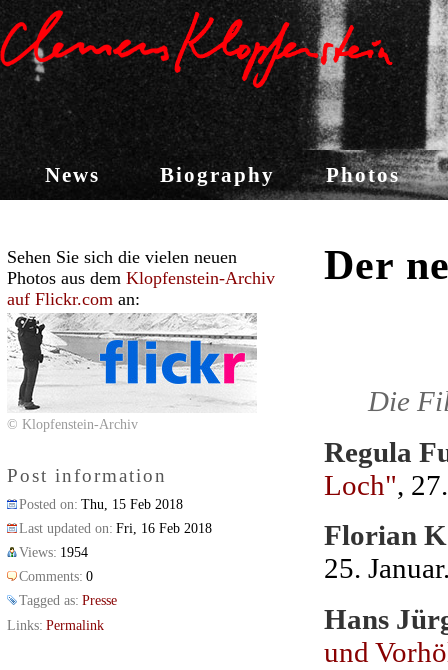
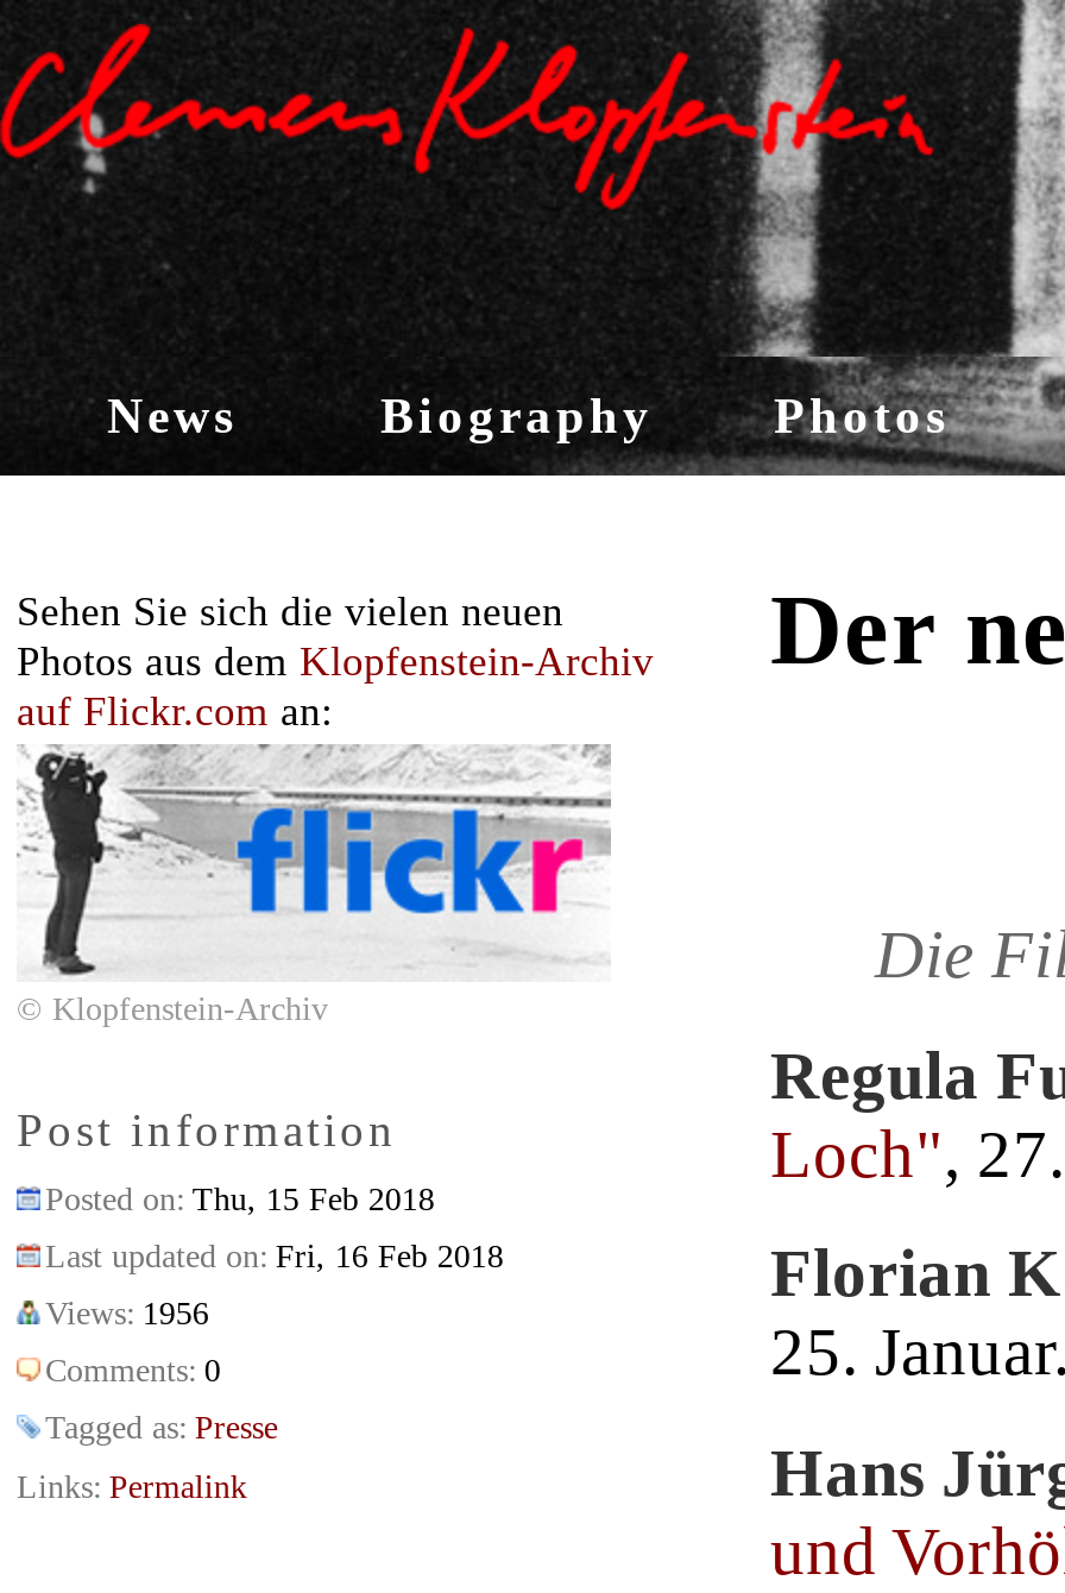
[19,544,88,560] Views 1954 -> [45,1294,209,1332] Views 1956

